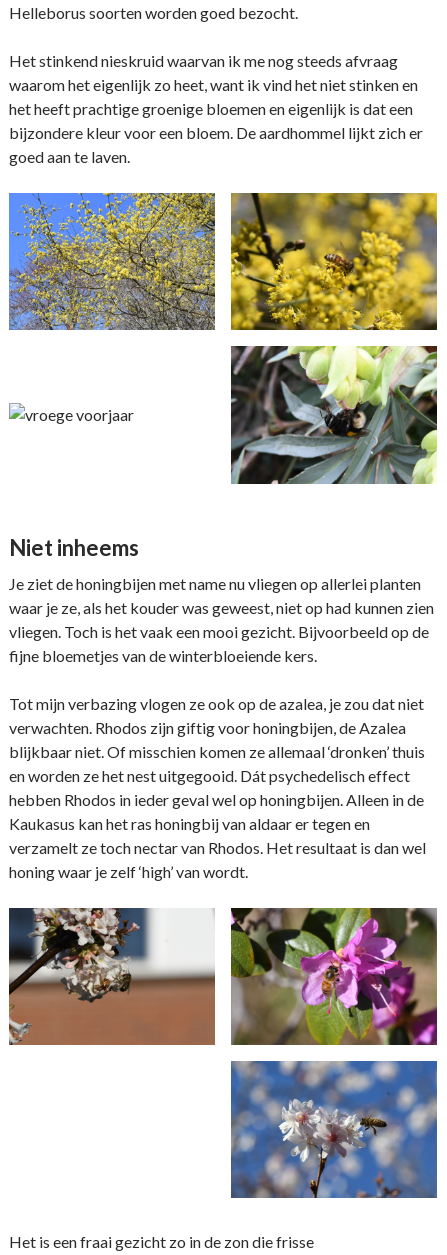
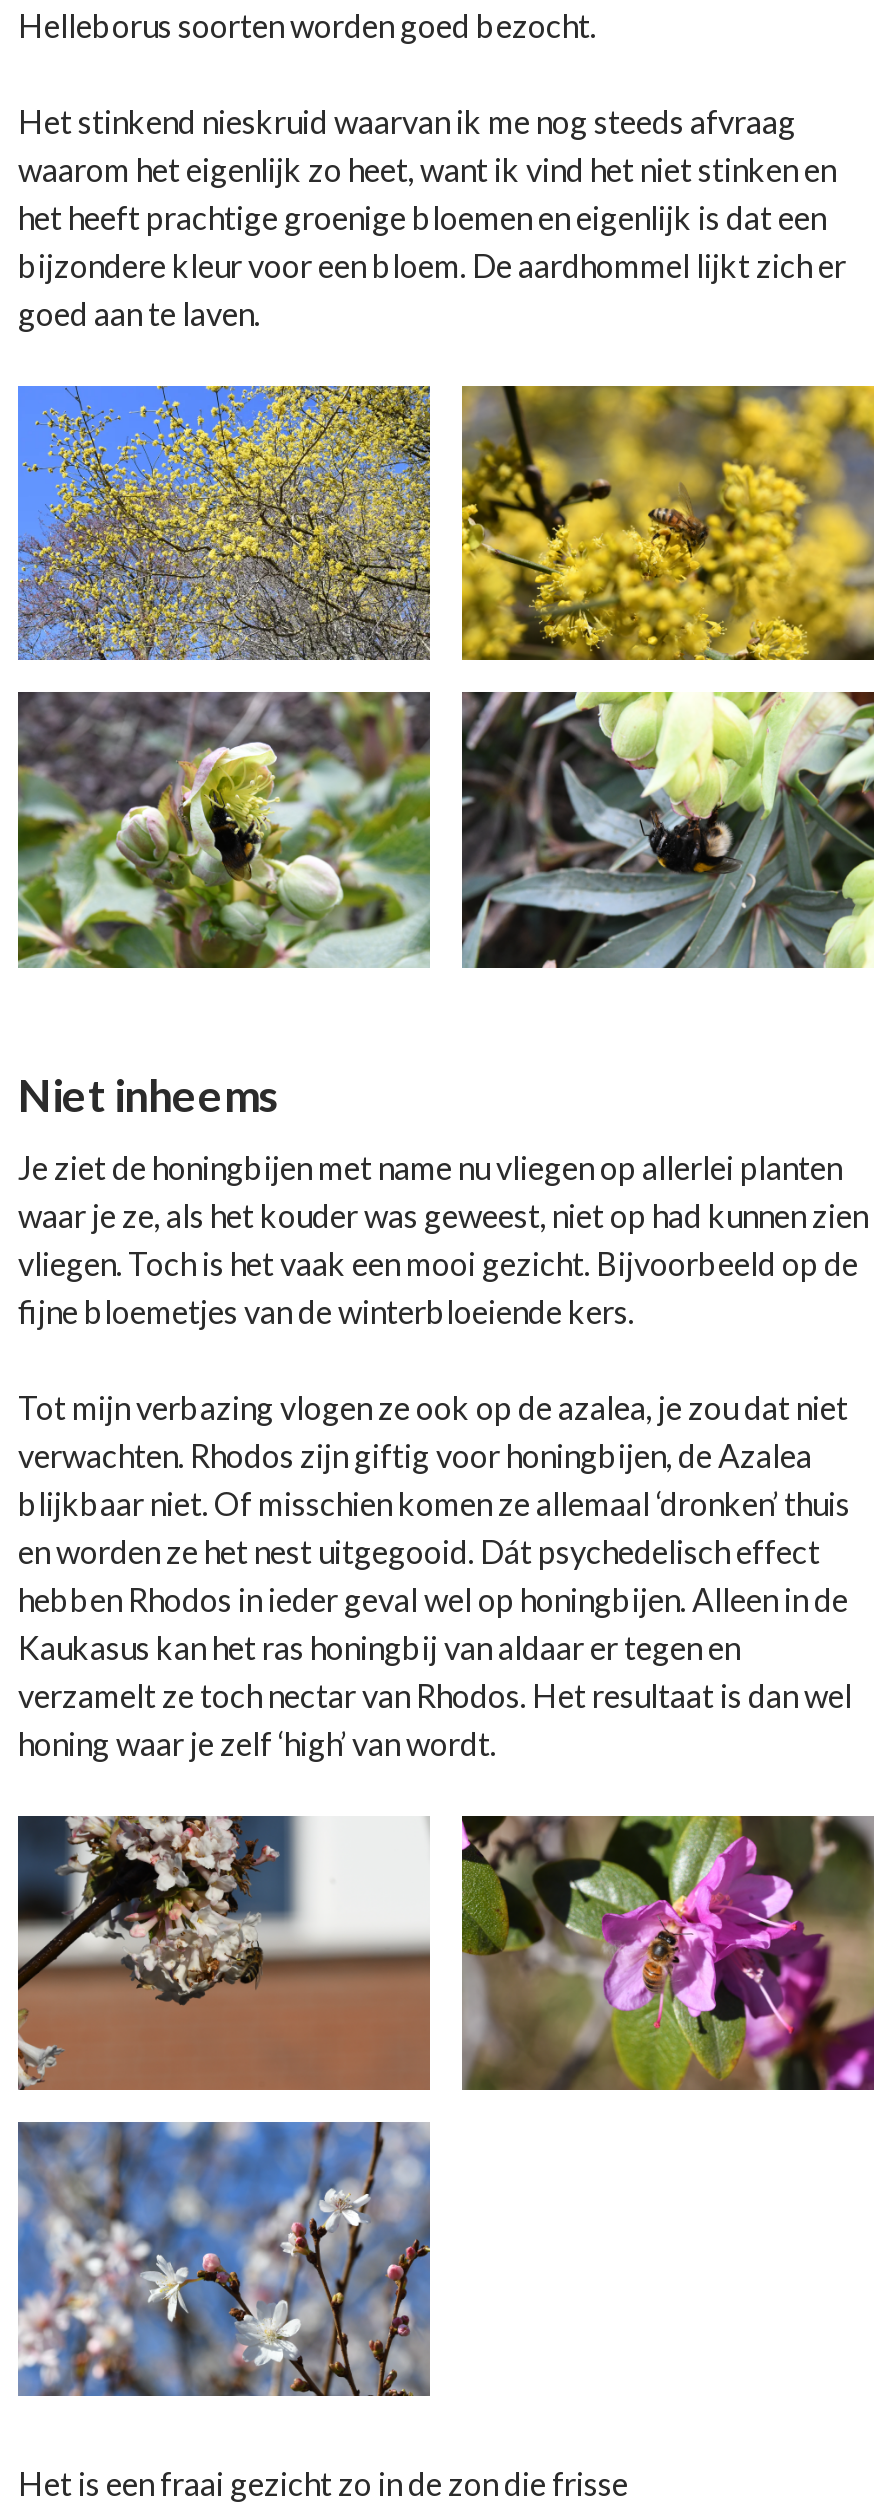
none -> [16,690,432,970] [image]
none -> [16,2120,432,2398] [image]
[230,1060,438,1199] [image] -> none

